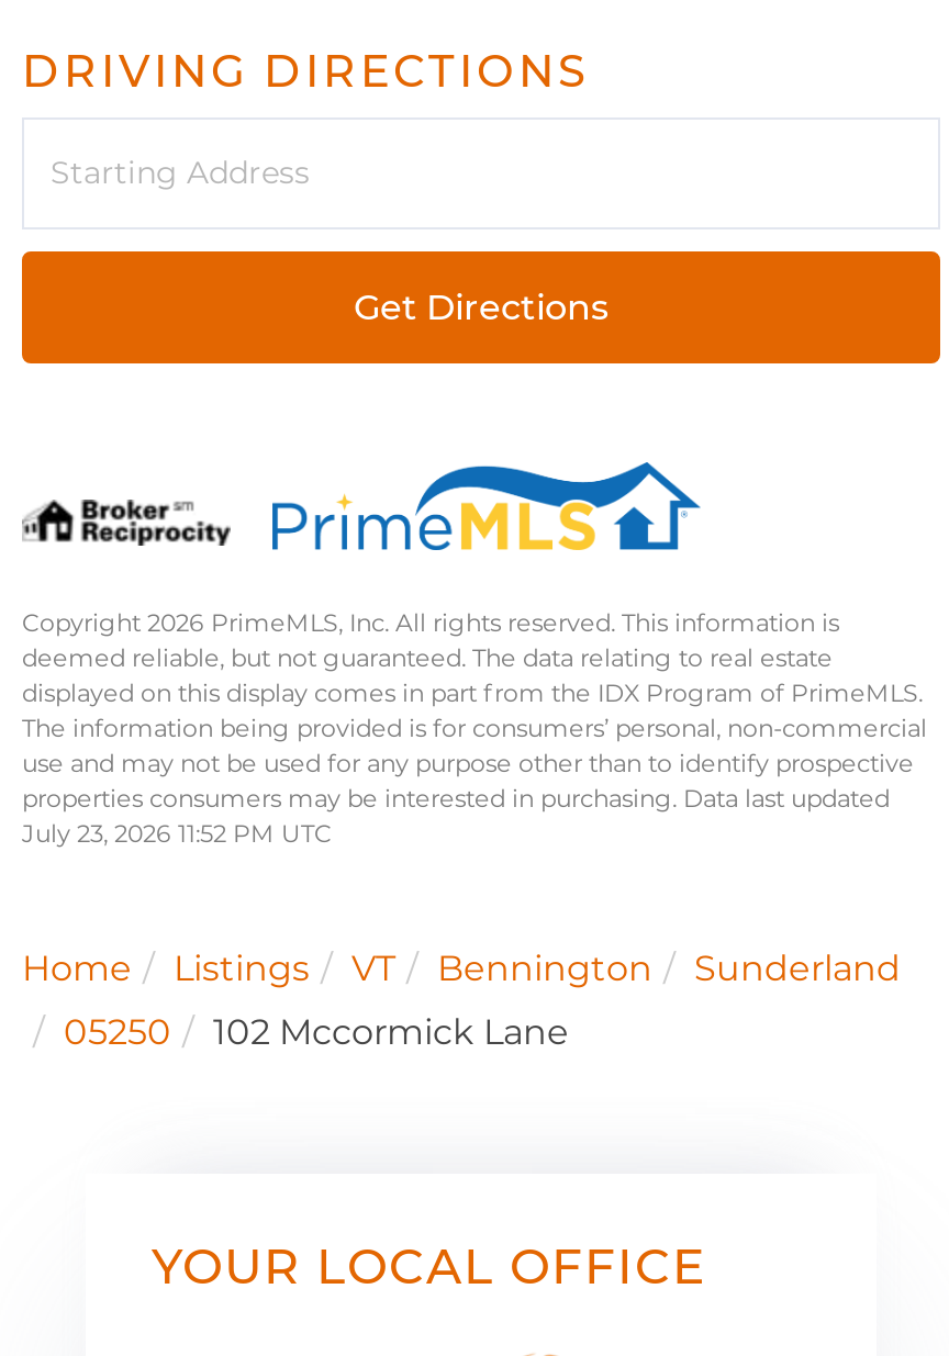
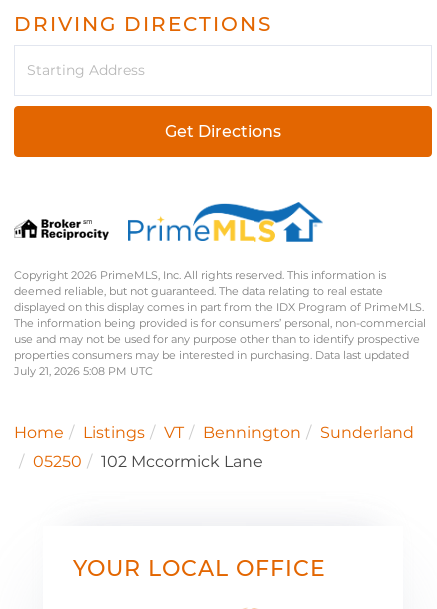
[22,817,332,848] July 23, 2026 11:52 PM UTC -> [14,364,153,378] July 21, 2026 5:08 PM UTC

